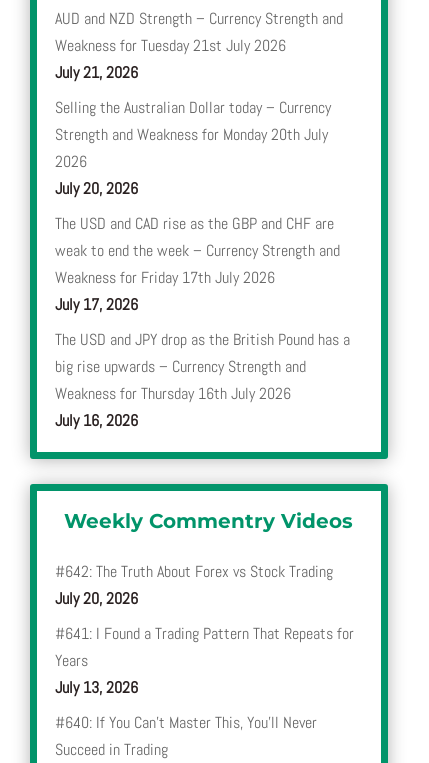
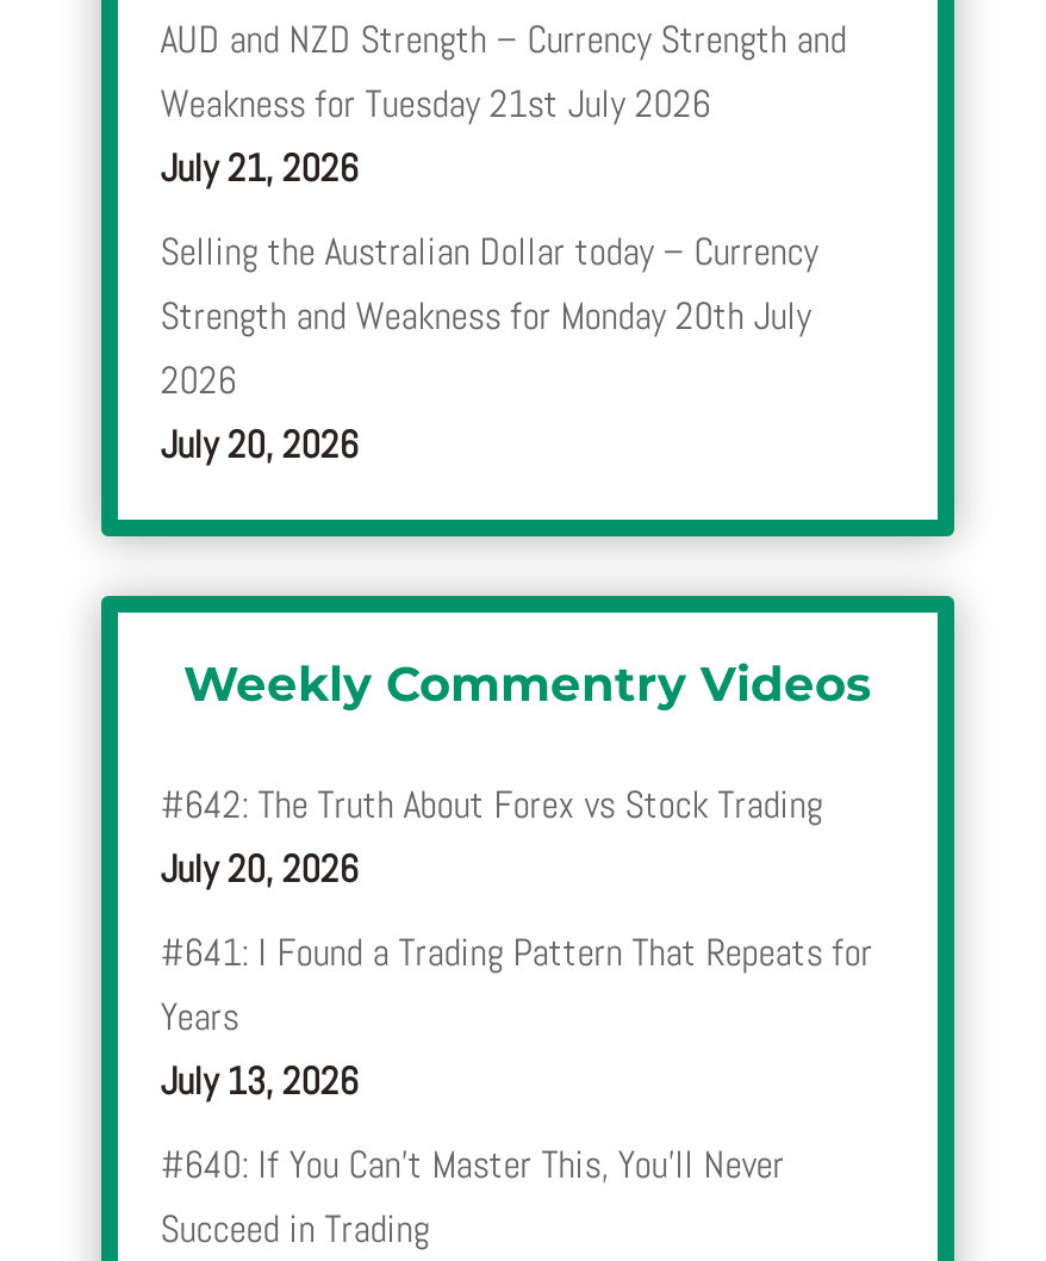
[55,213,350,431] The USD and CAD rise as the GBP and CHF are | weak to end the week – Currency Strength and | Weakness for Friday 17th July 2026 | July 17, 2026 | The USD and JPY drop as the British Pound has a | big rise upwards – Currency Strength and | Weakness for Thursday 16th July 2026 | July 16, 2026 -> none

